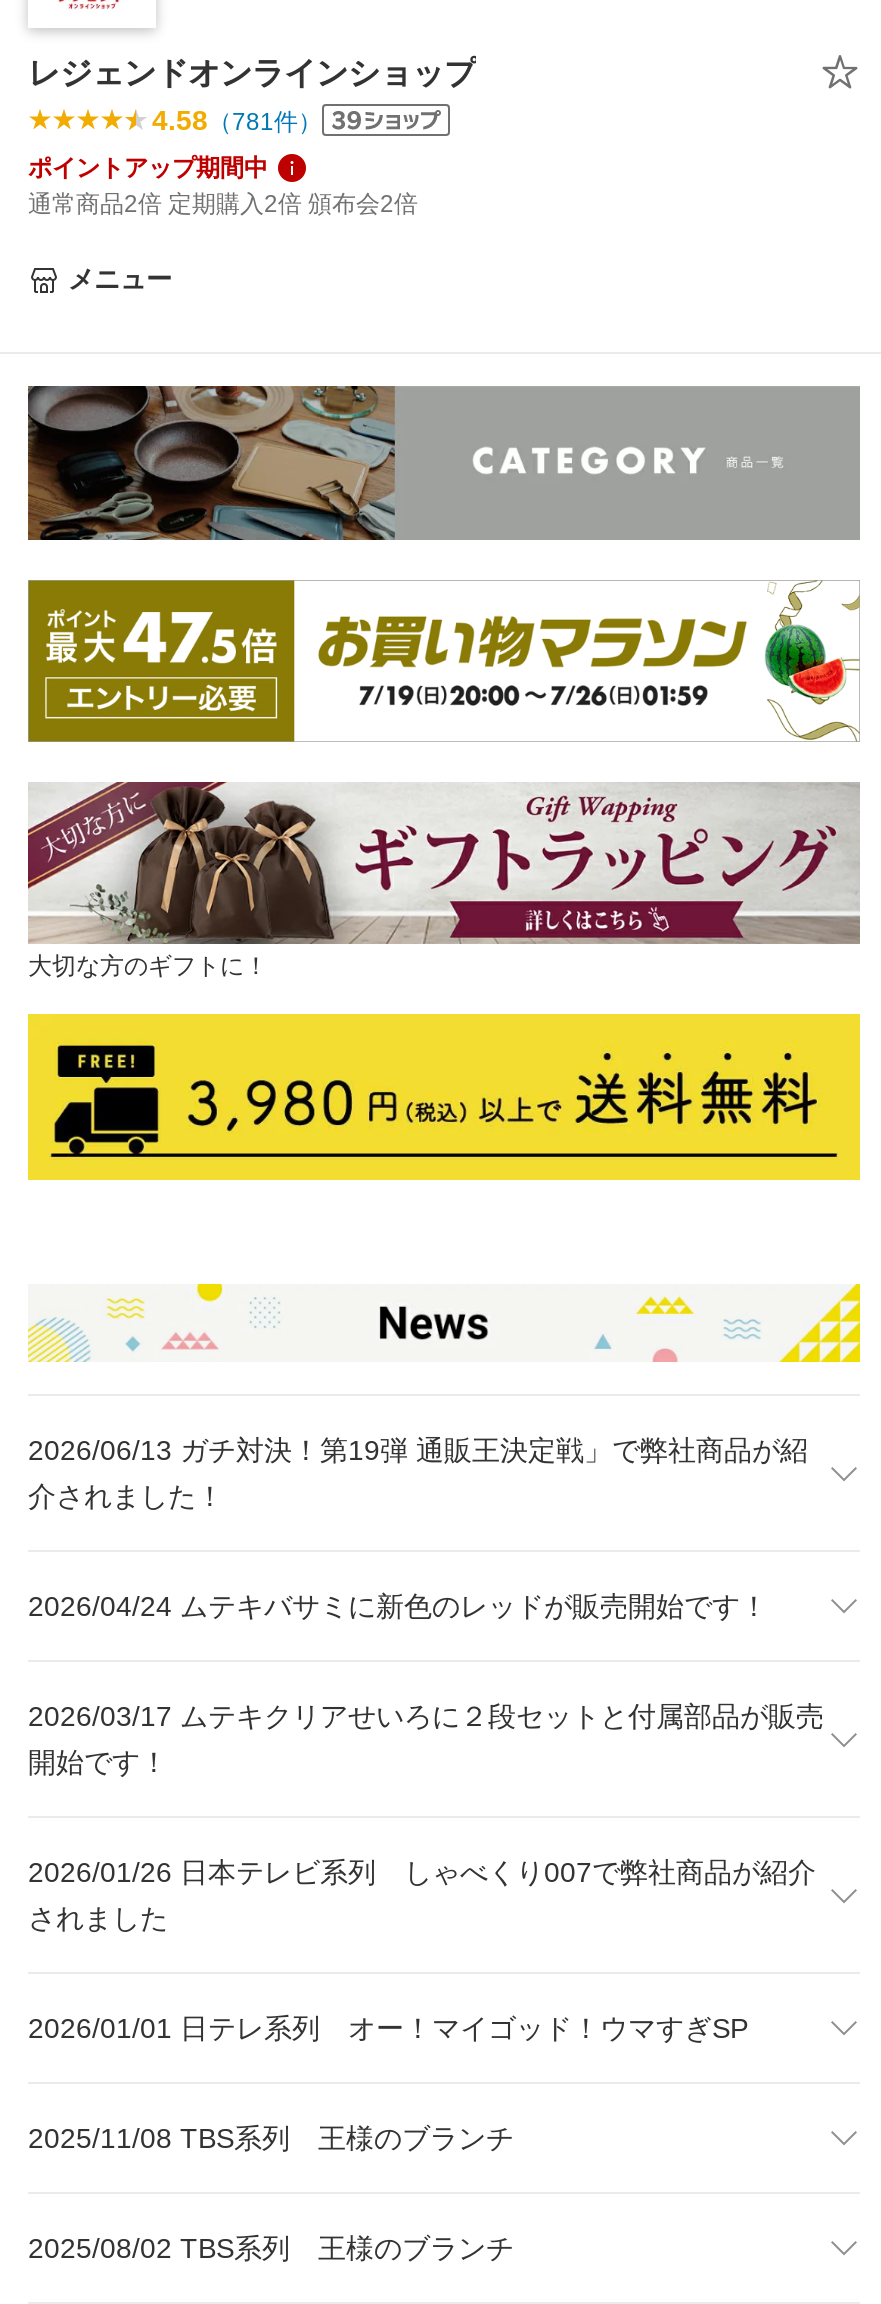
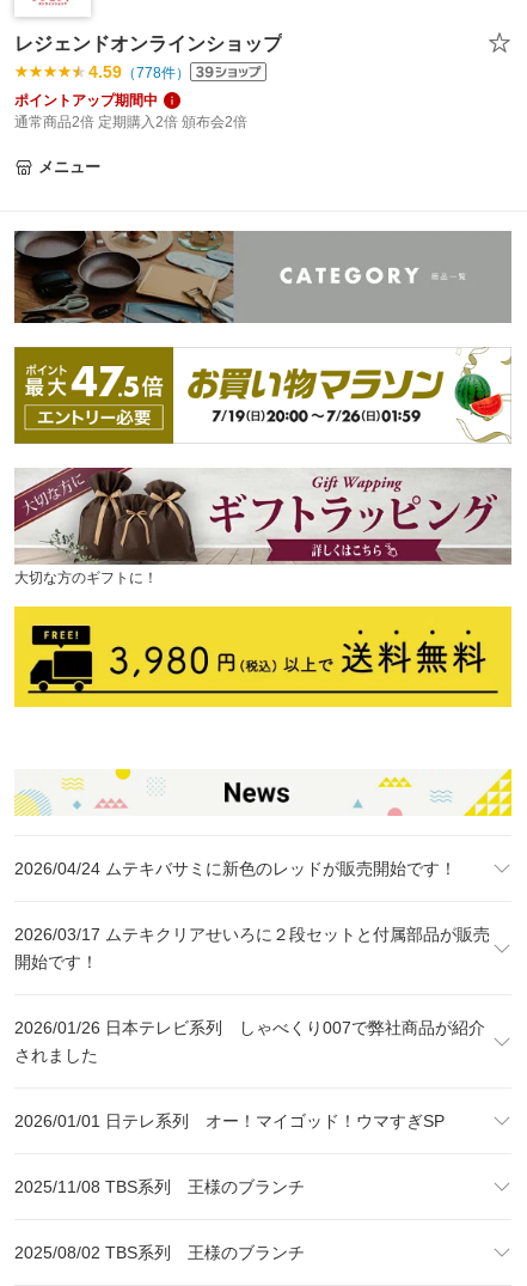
[152,104,322,136] 4.58（781件） -> [88,62,190,81] 4.59（778件）
[28,1434,808,1512] 2026/06/13 ガチ対決！第19弾 通販王決定戦」で弊社商品が紹 | 介されました！ -> none

